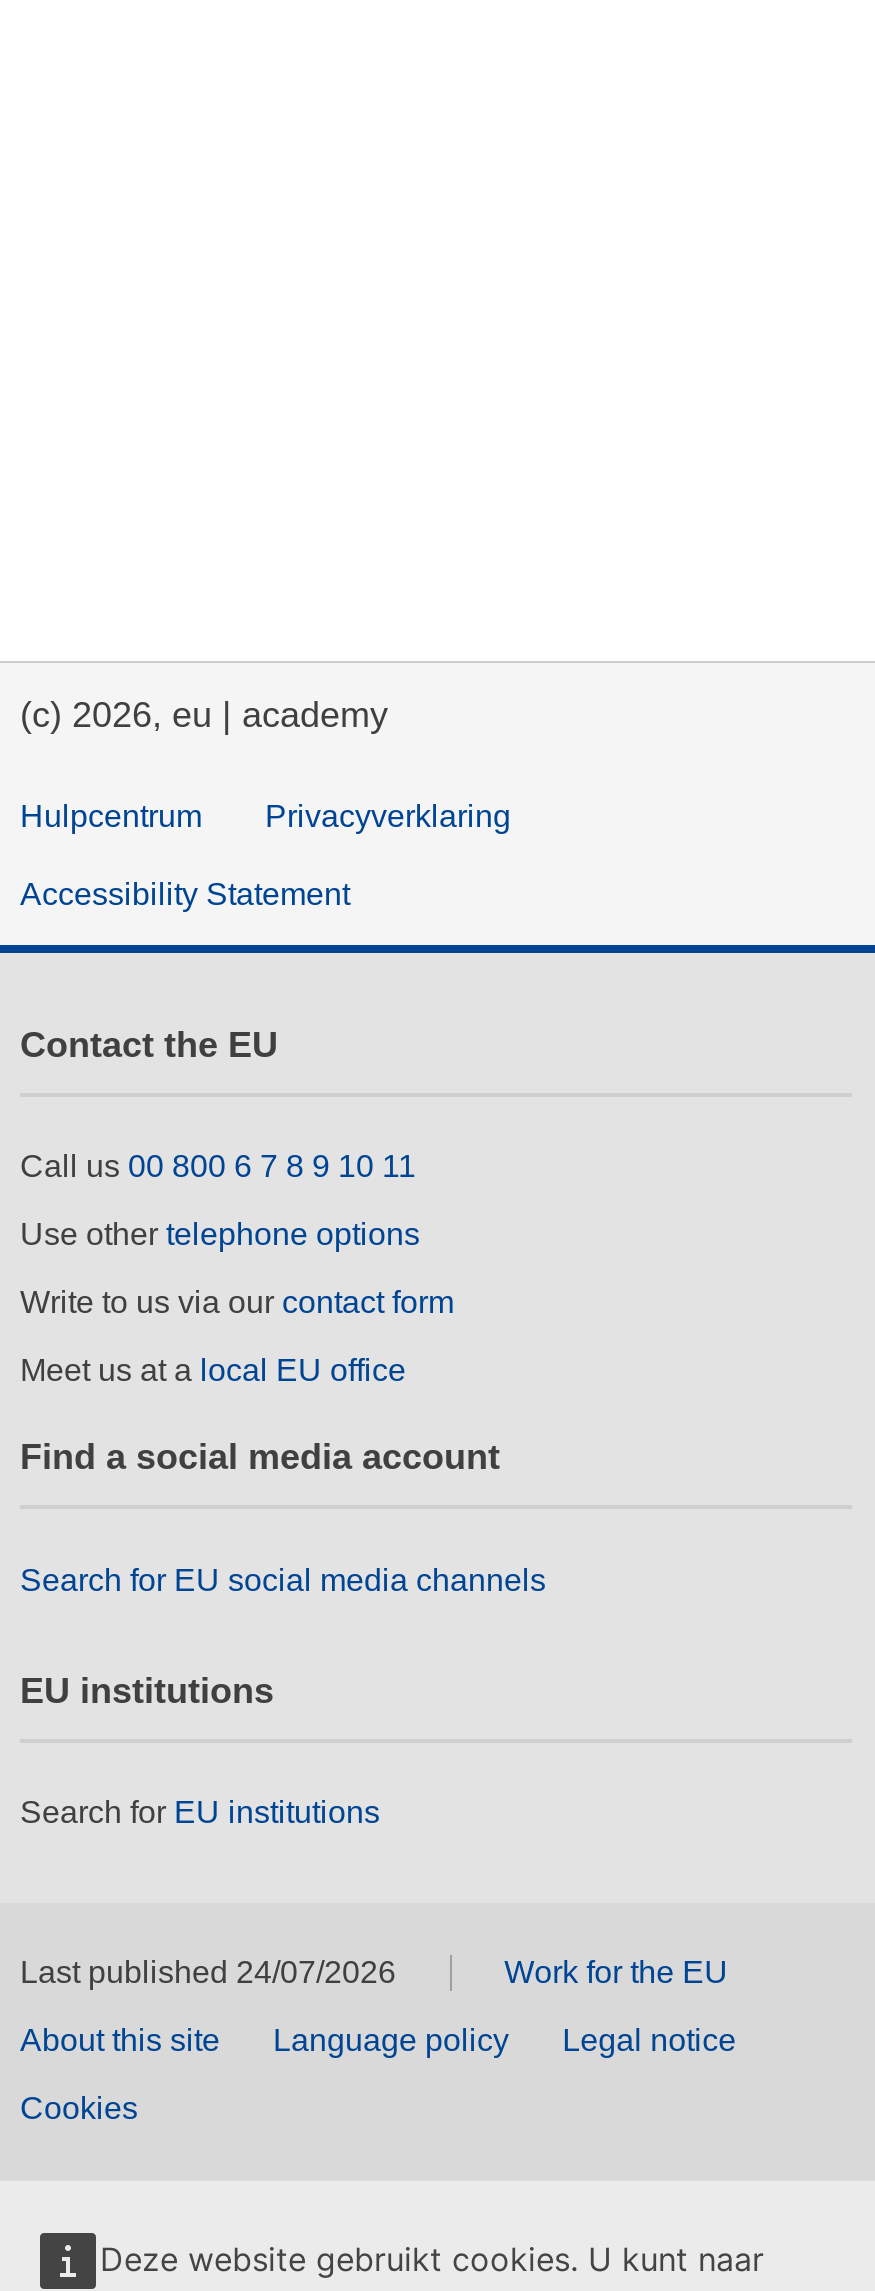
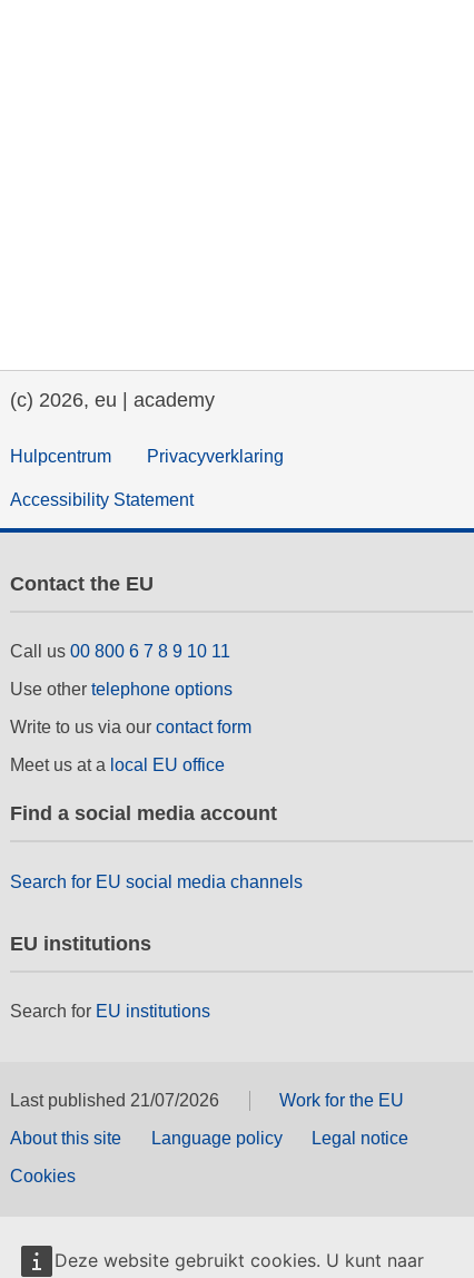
[20,1956,396,1990] Last published 24/07/2026 -> [10,1091,219,1110] Last published 21/07/2026

